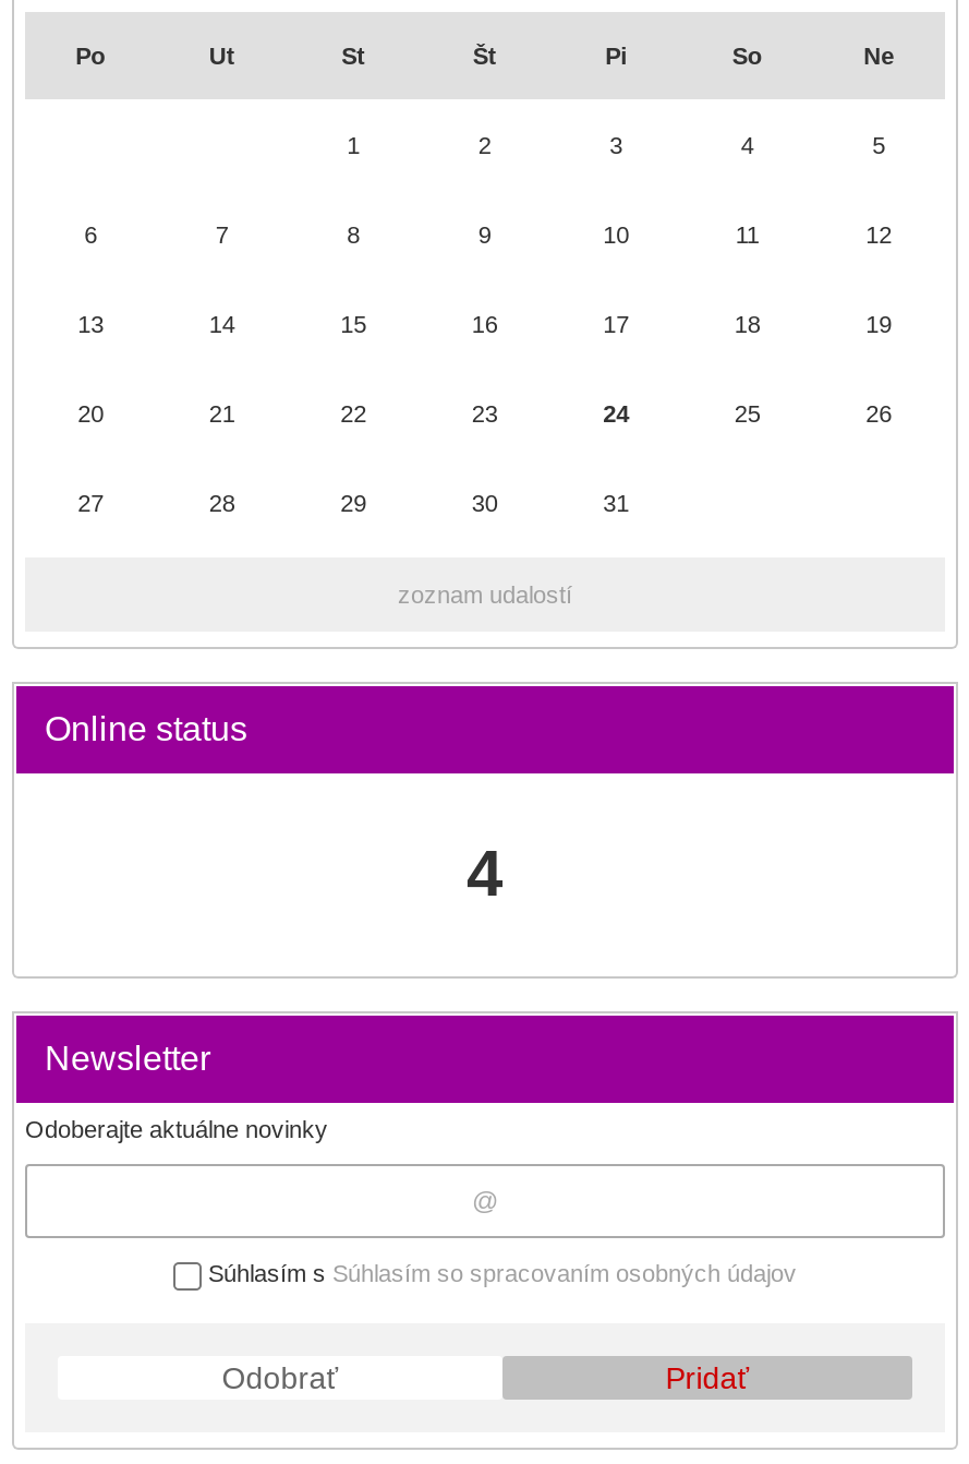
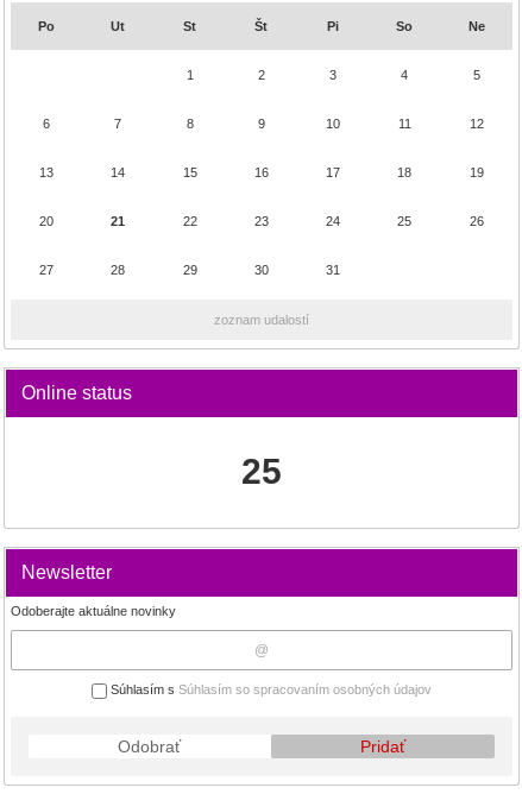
[467,838,504,910] 4 -> [241,452,282,491] 25

